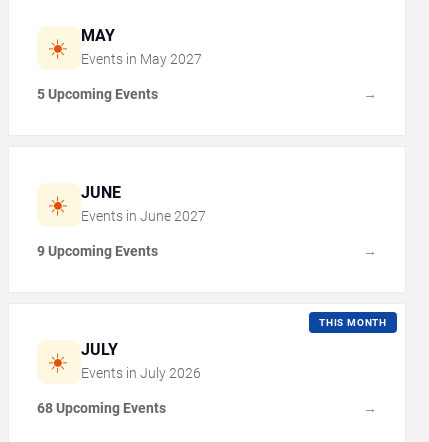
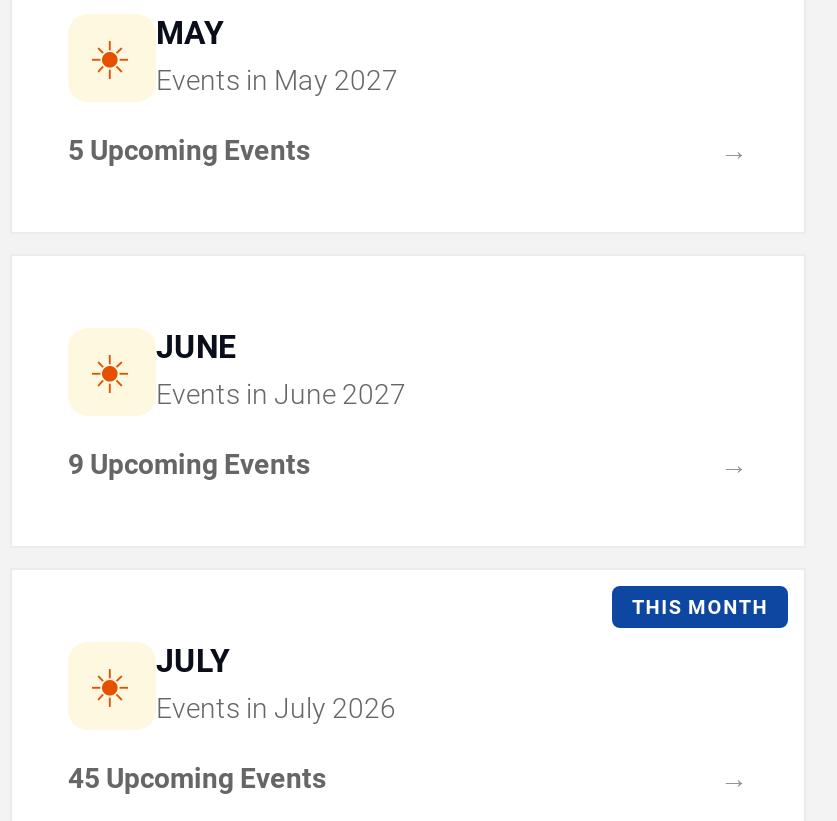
[37,399,166,415] 68 Upcoming Events -> [68,761,326,793] 45 Upcoming Events

